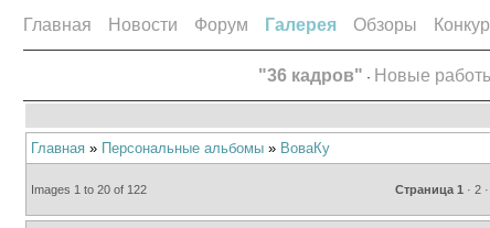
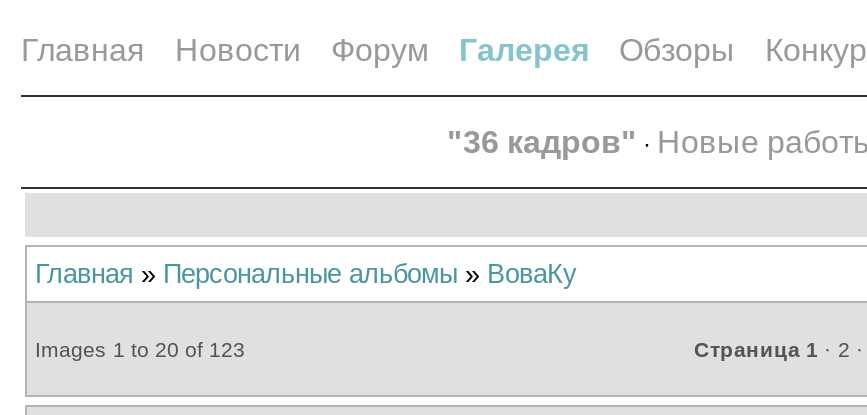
[31,183,147,196] Images 1 to 20 of 122 -> [35,337,245,361] Images 1 to 20 of 123

